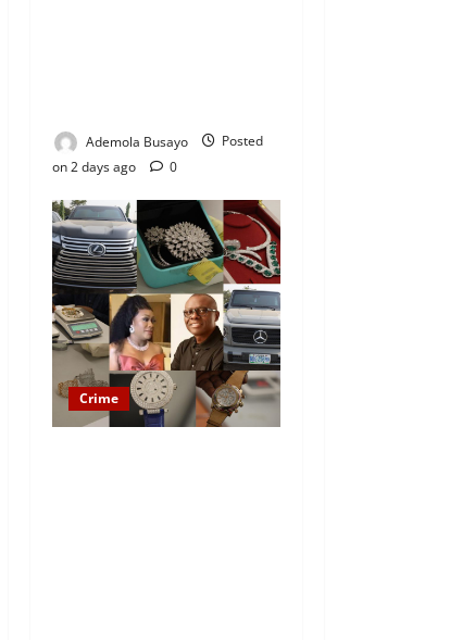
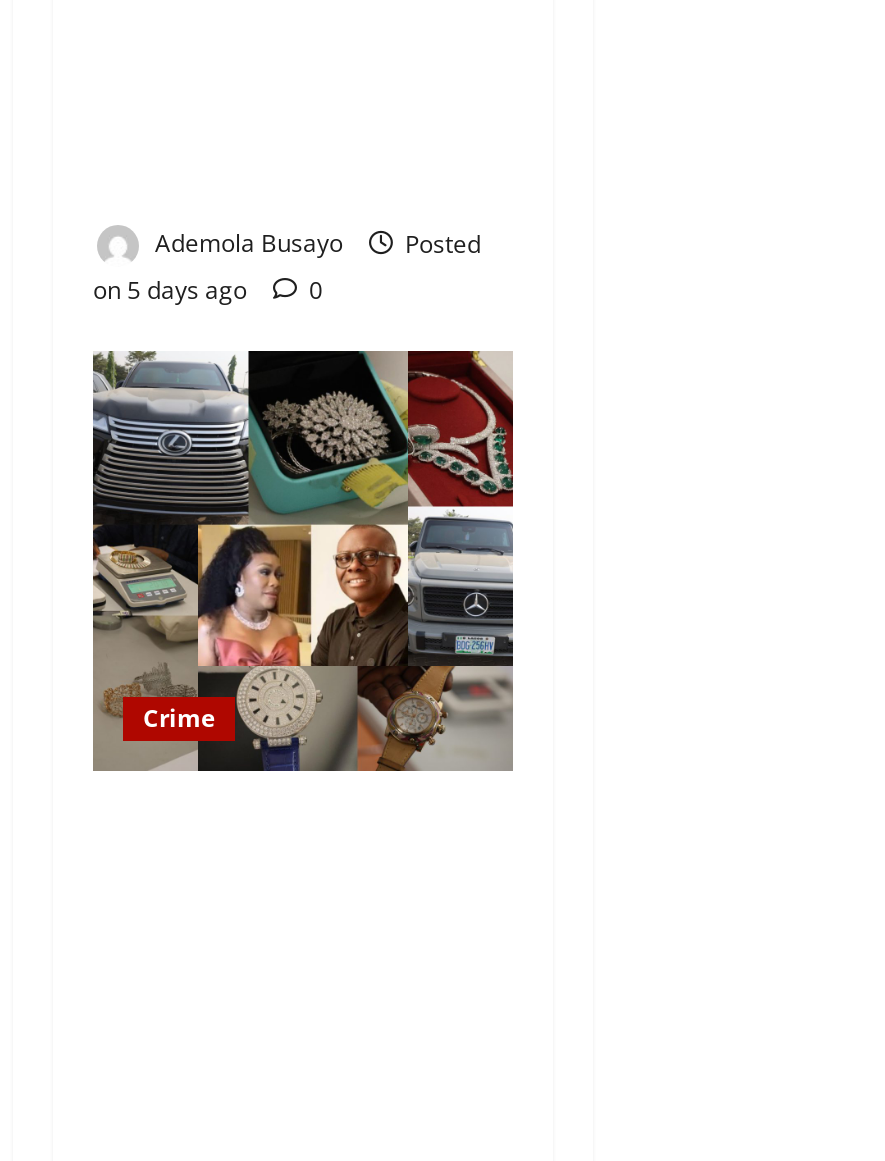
[52,157,177,176] on 2 days ago 0 -> [93,274,323,308] on 5 days ago 0

